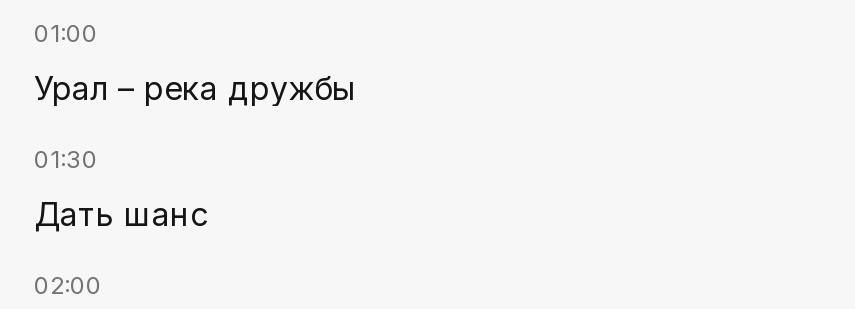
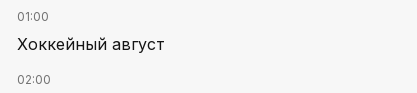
[34,67,356,233] Урал – река дружбы | 01:30 | Дать шанс -> [17,34,165,54] Хоккейный август

